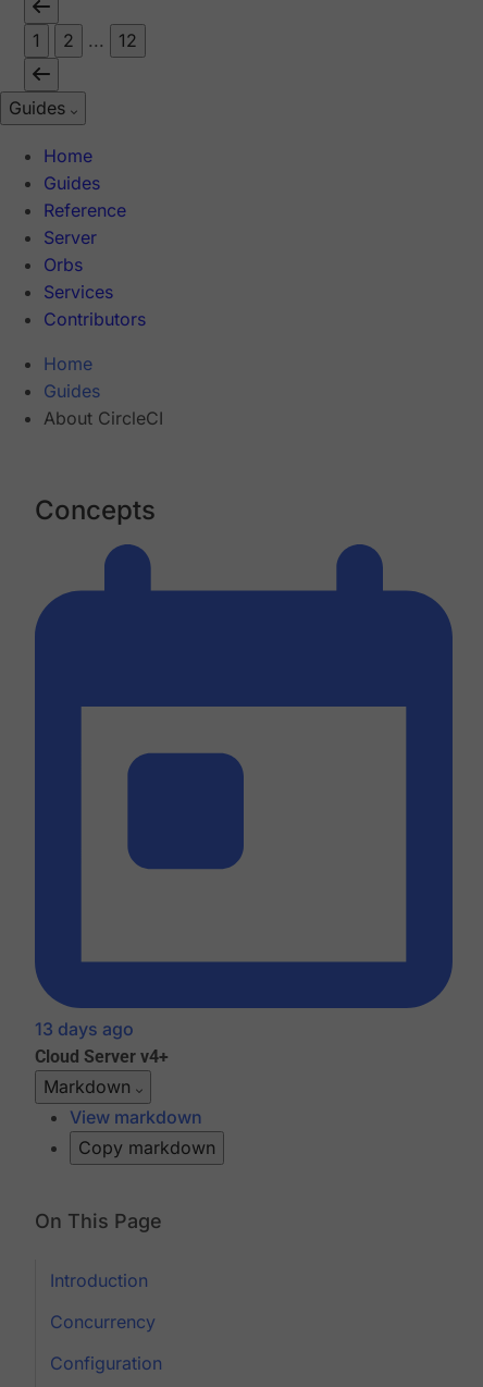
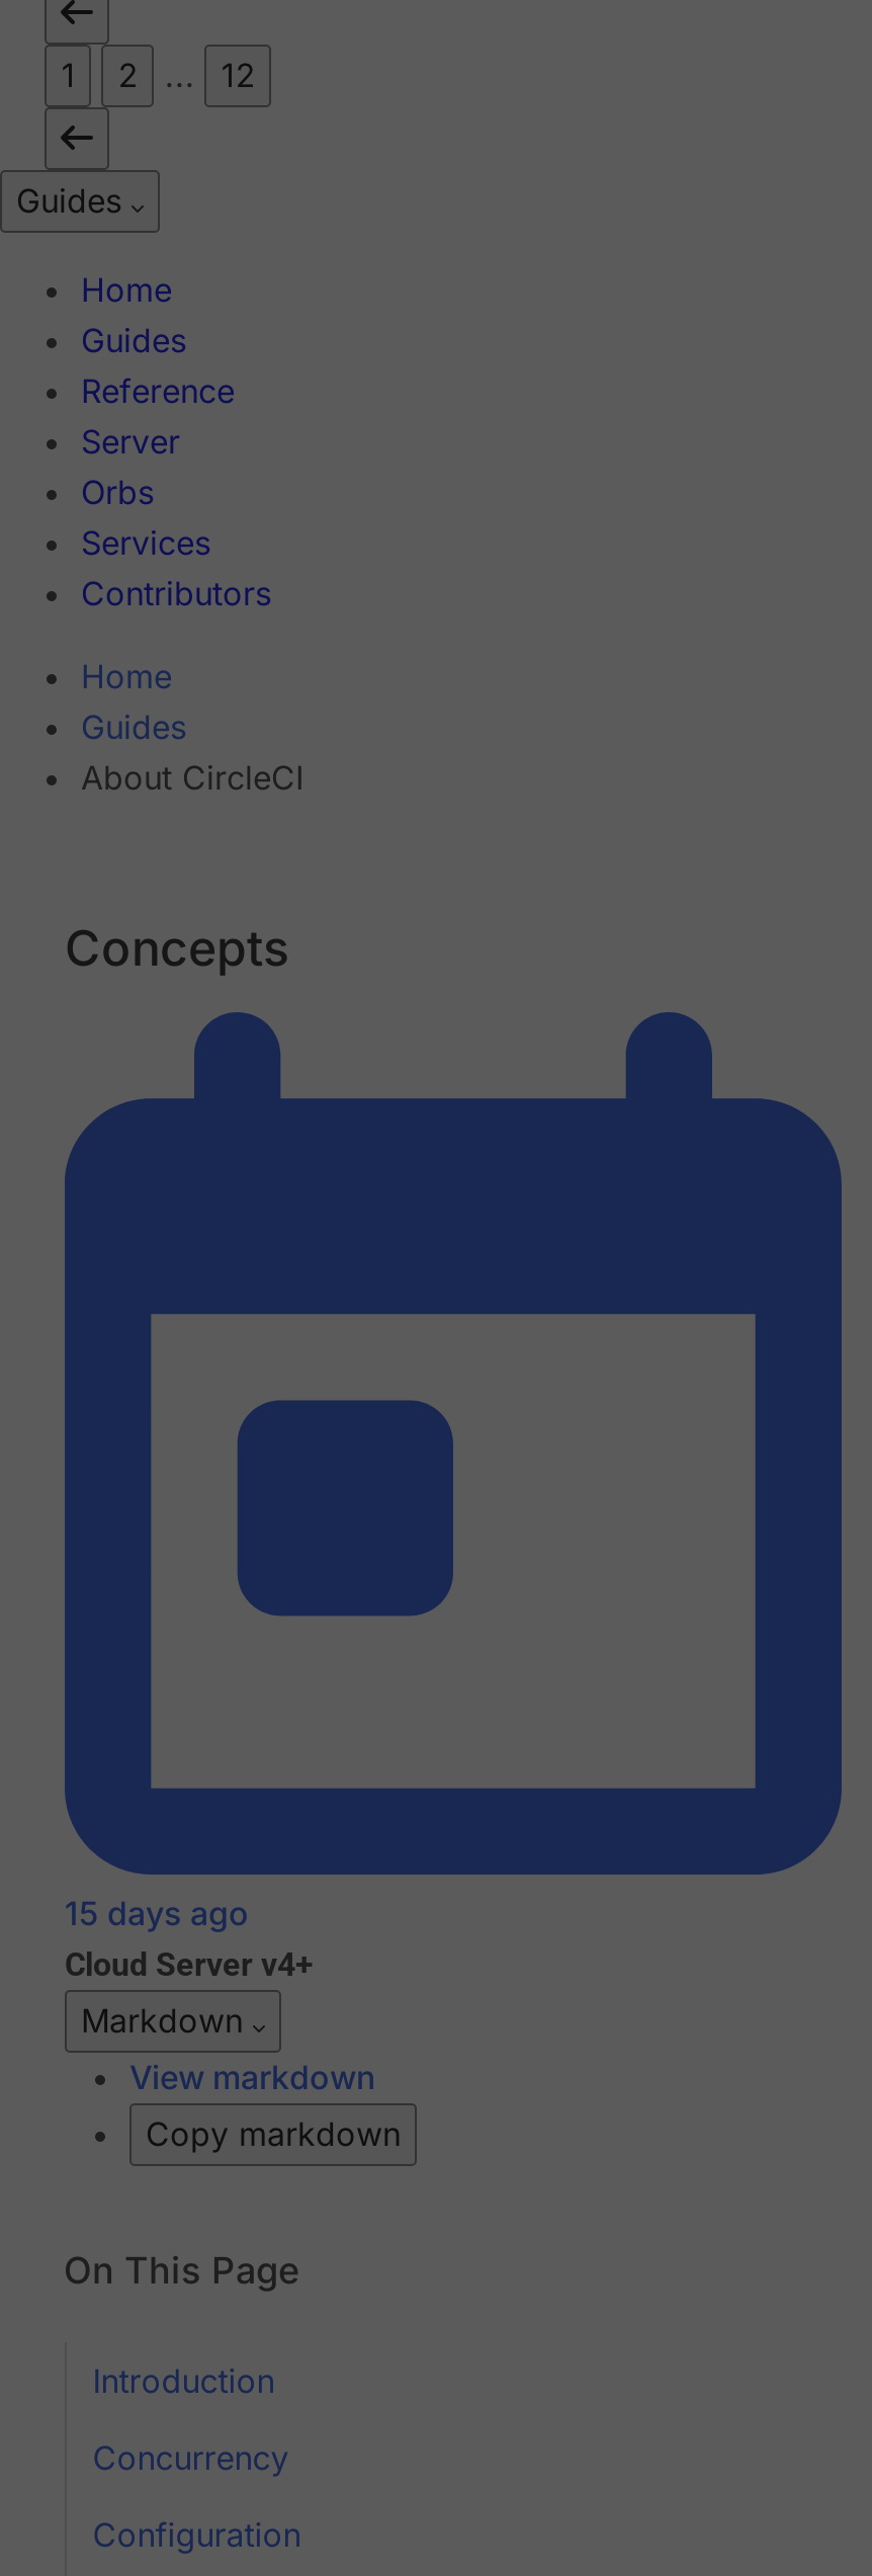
[35,1018,134,1040] 13 days ago -> [65,1894,249,1934] 15 days ago

